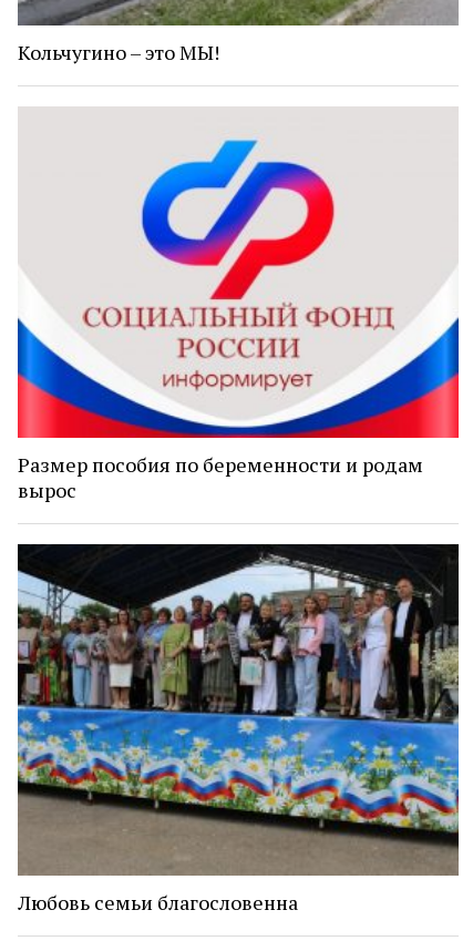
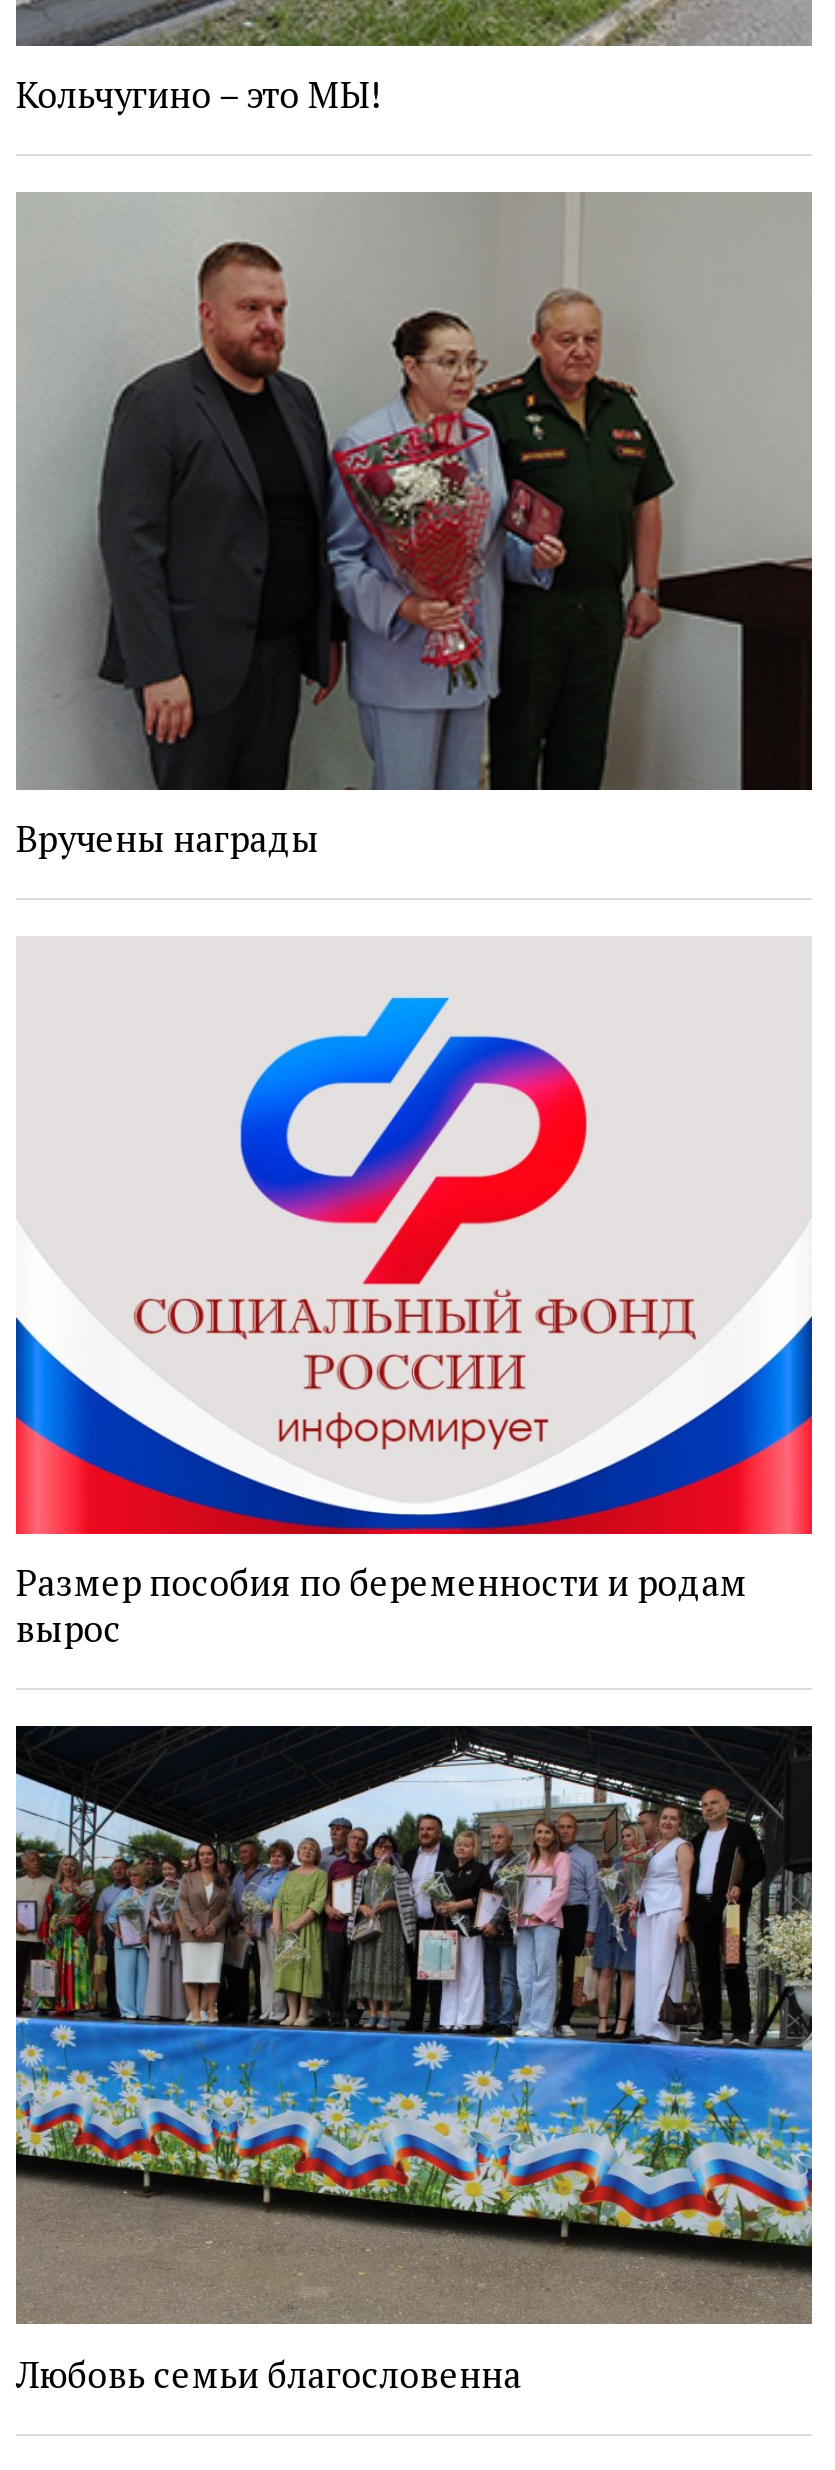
none -> [16,192,812,863] [image] | Вручены награды

